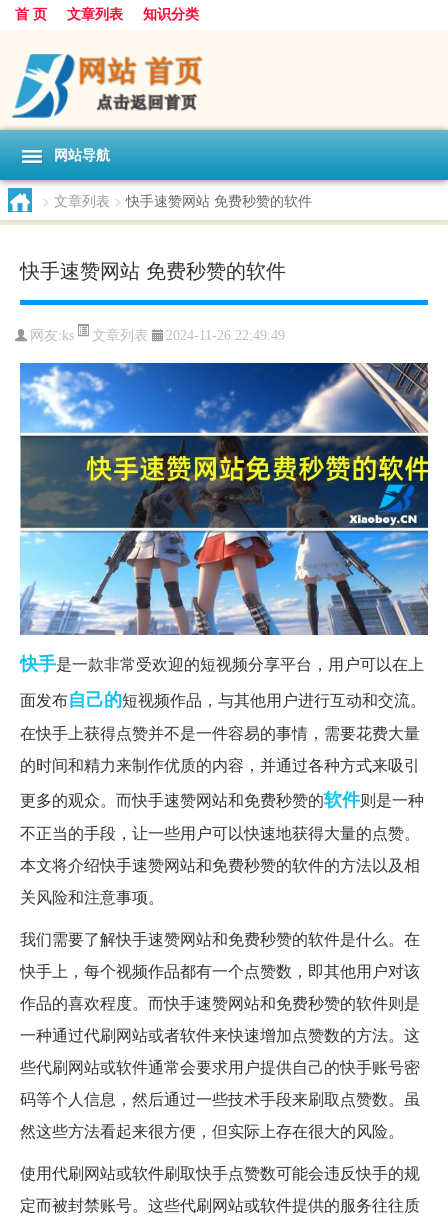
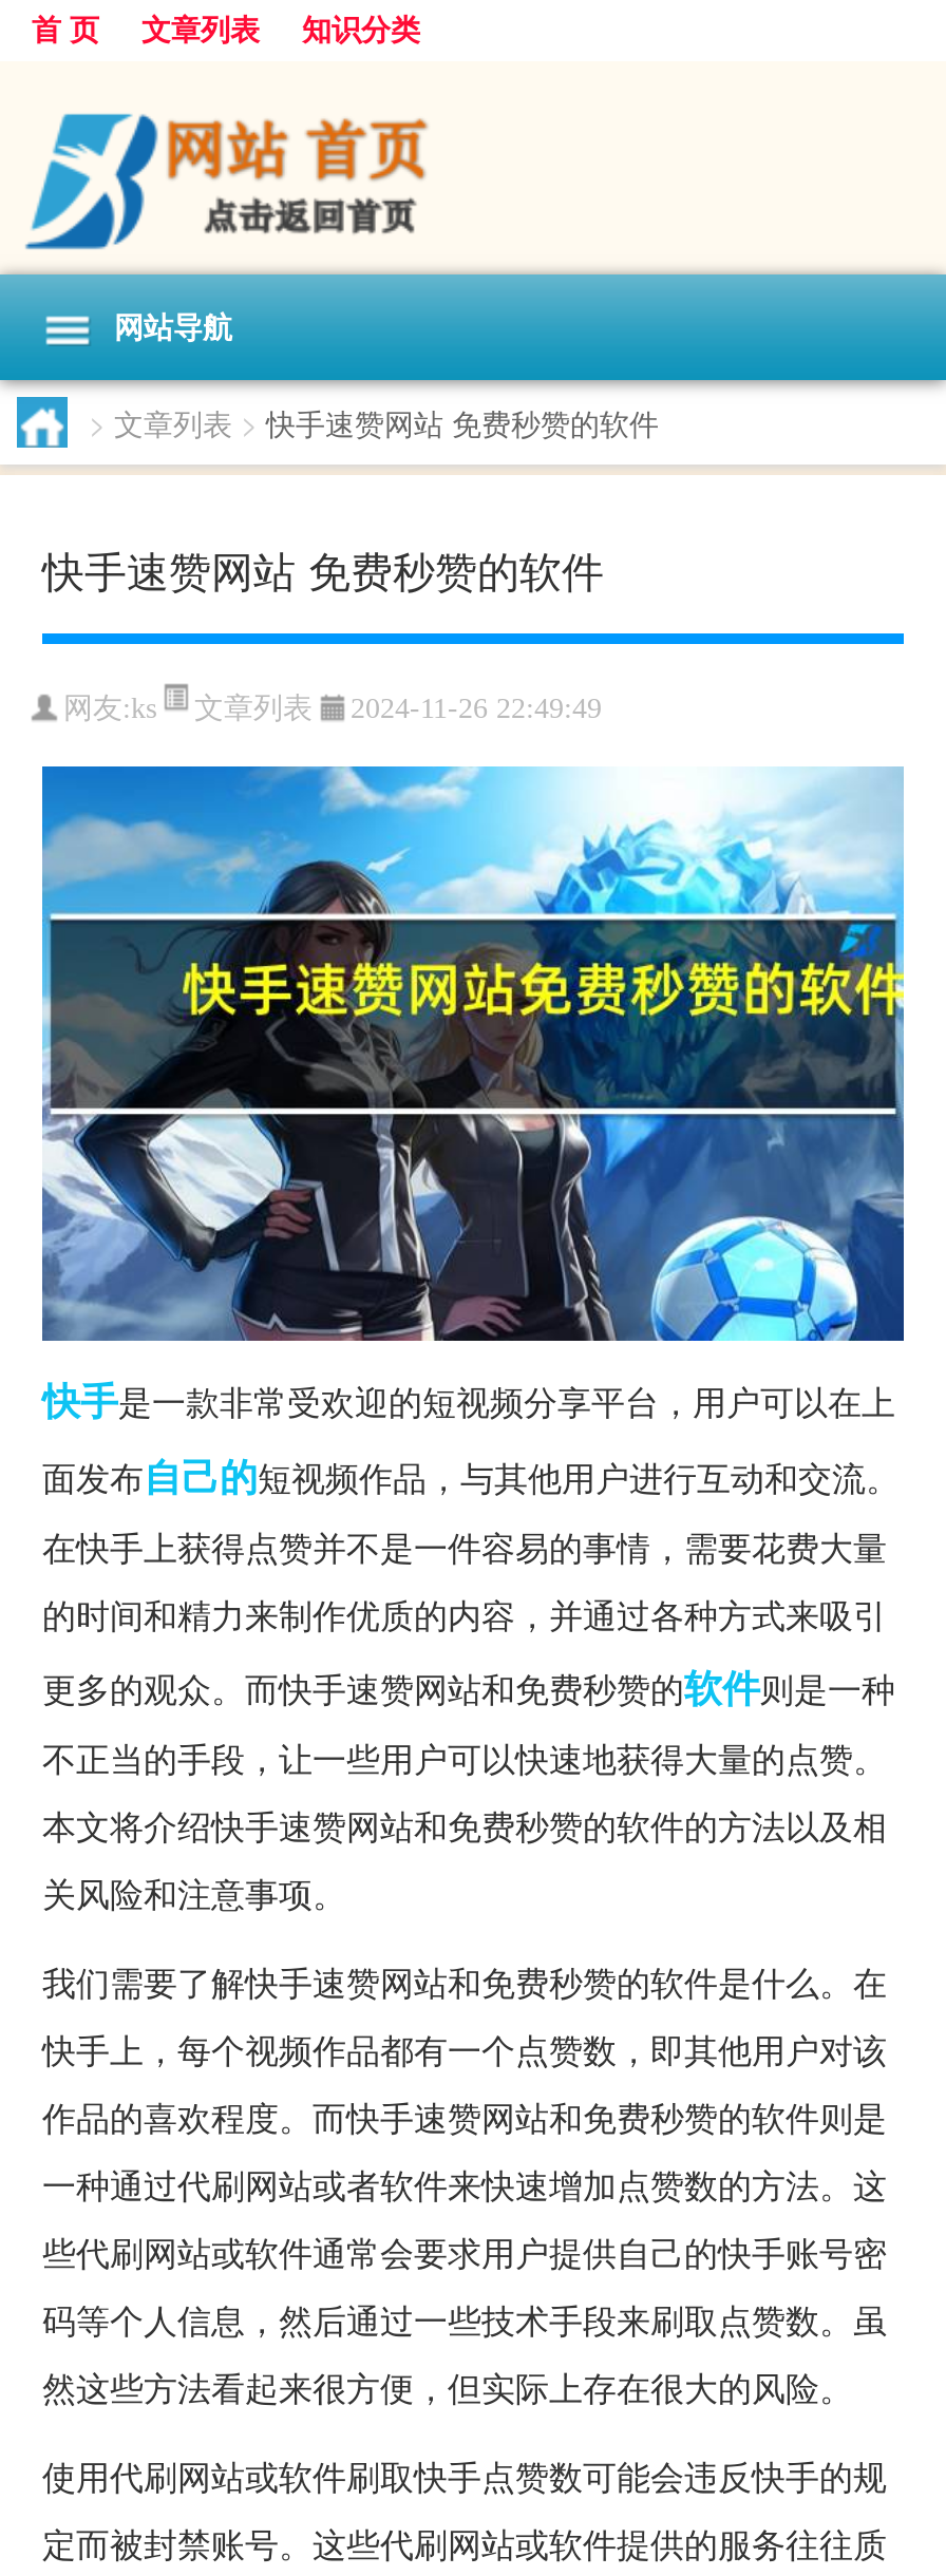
[20,362,429,636] [image] -> [40,764,906,1343] [image]

